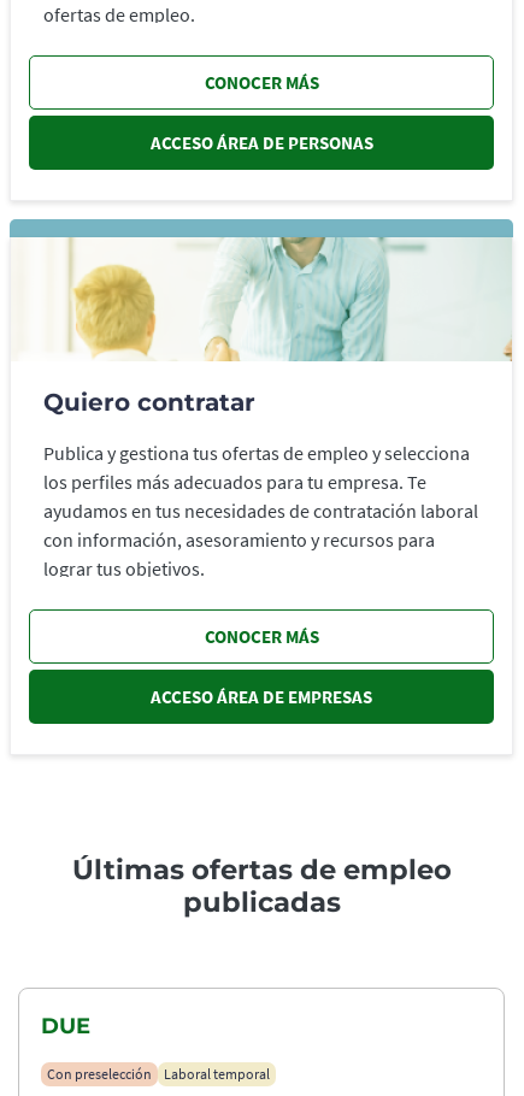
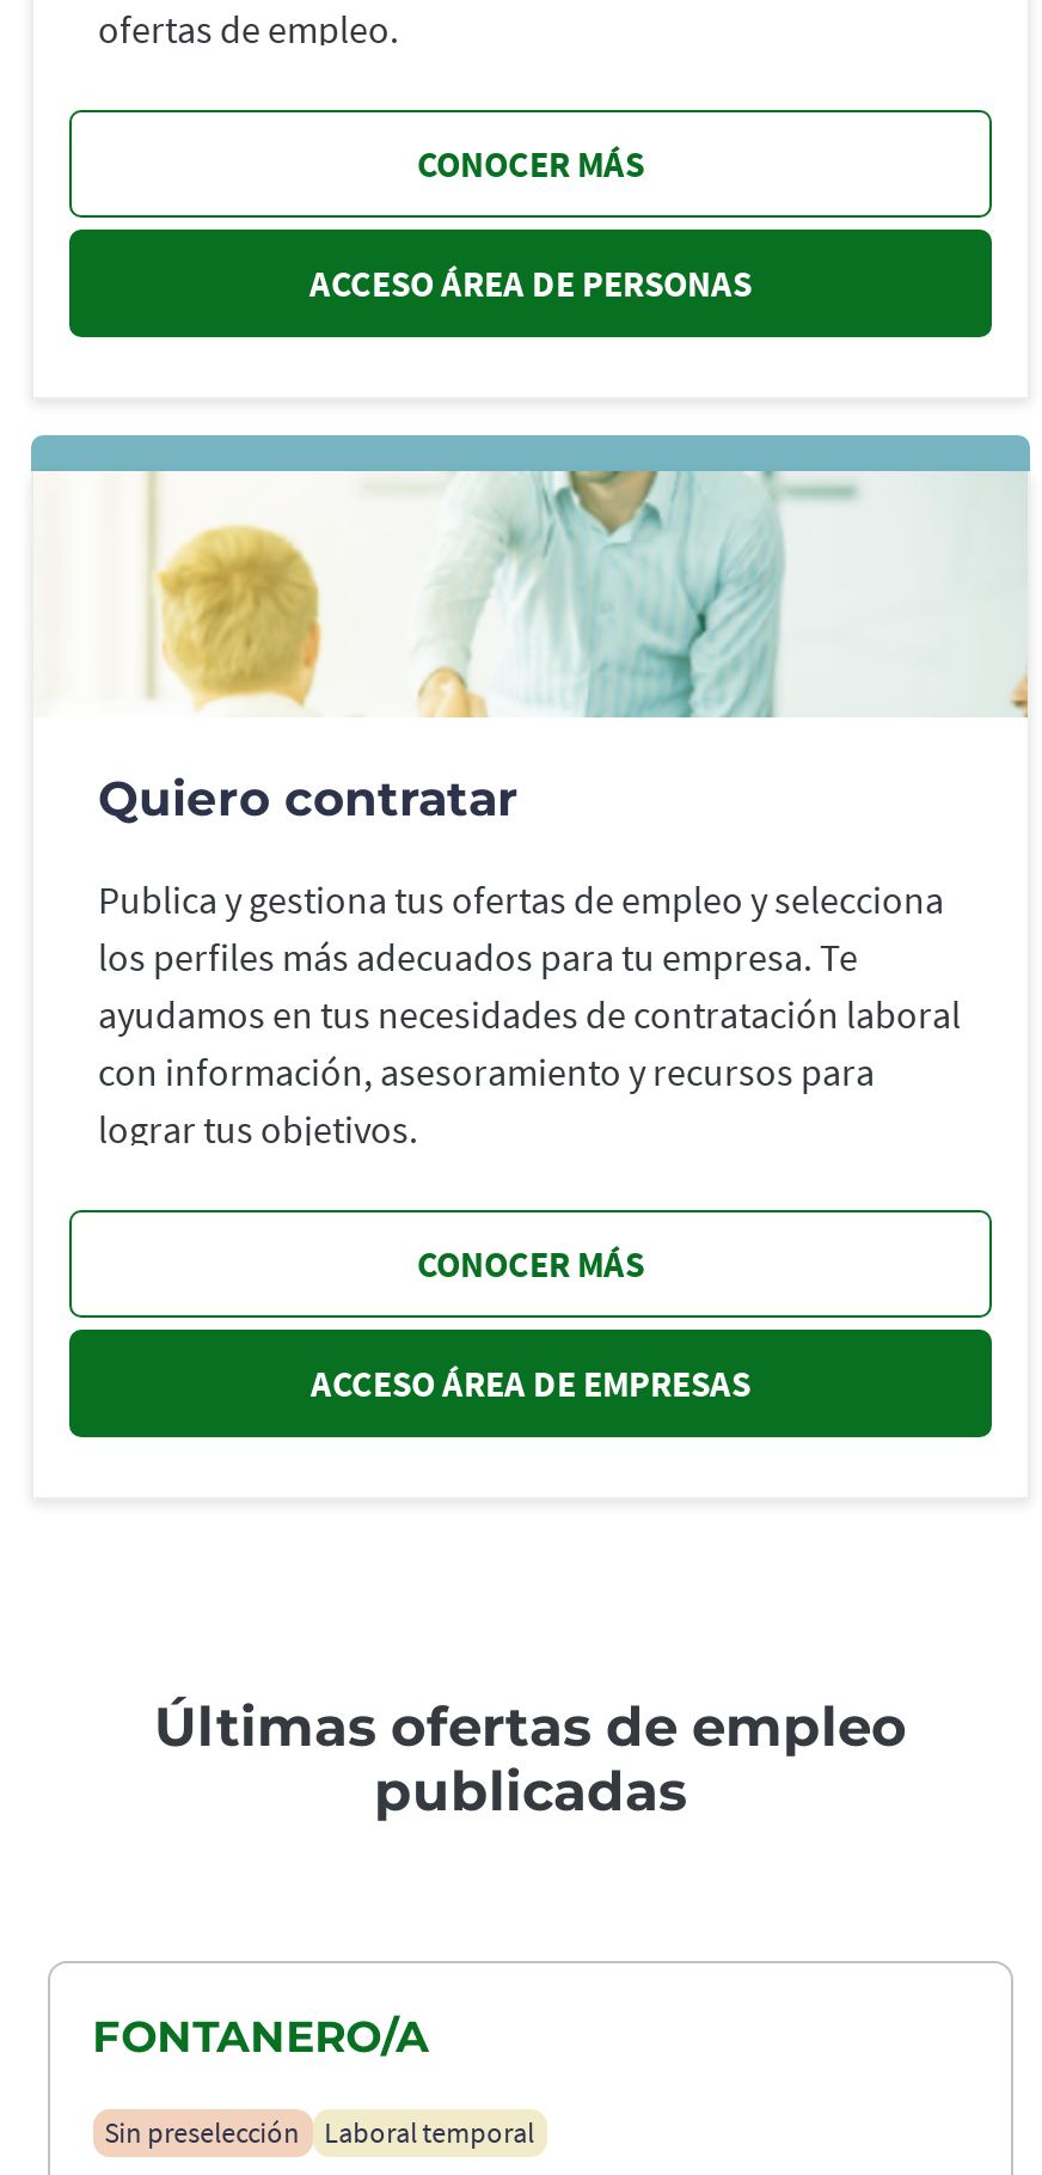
[40,1012,90,1039] DUE -> [92,2010,429,2063] FONTANERO/A
[46,1064,151,1082] Con preselección -> [104,2113,300,2149] Sin preselección

